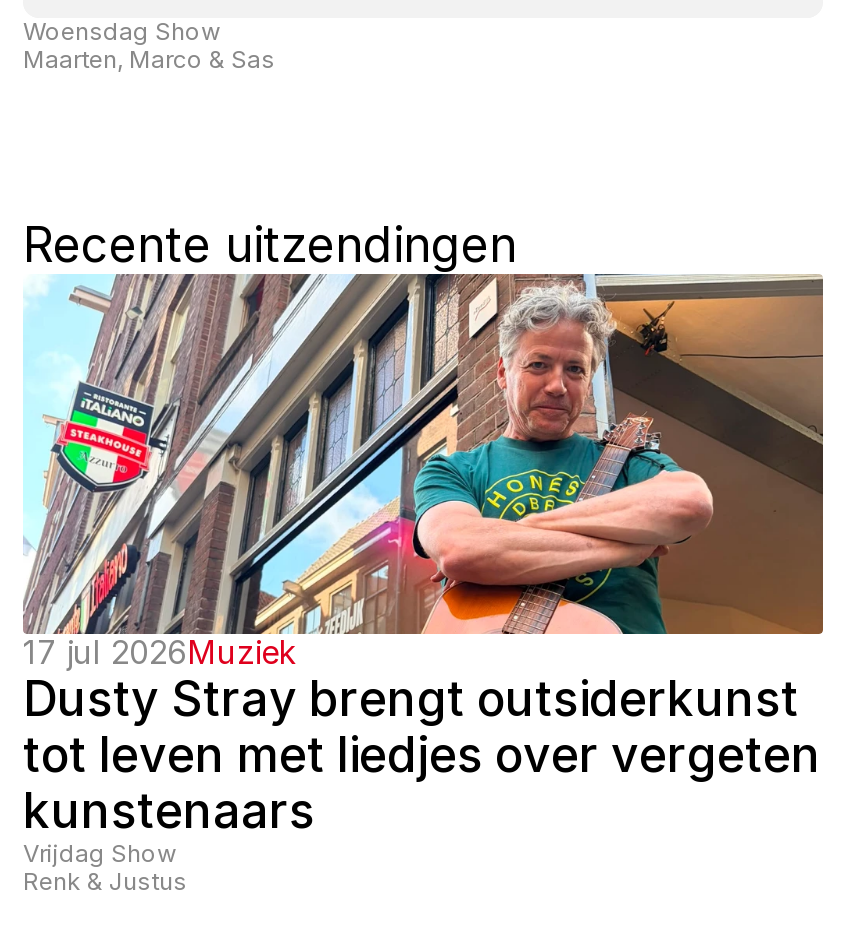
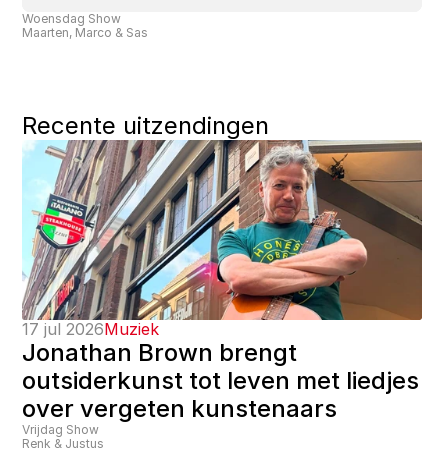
[23,670,821,840] Dusty Stray brengt outsiderkunst | tot leven met liedjes over vergeten | kunstenaars -> [22,338,419,423] Jonathan Brown brengt | outsiderkunst tot leven met liedjes | over vergeten kunstenaars

